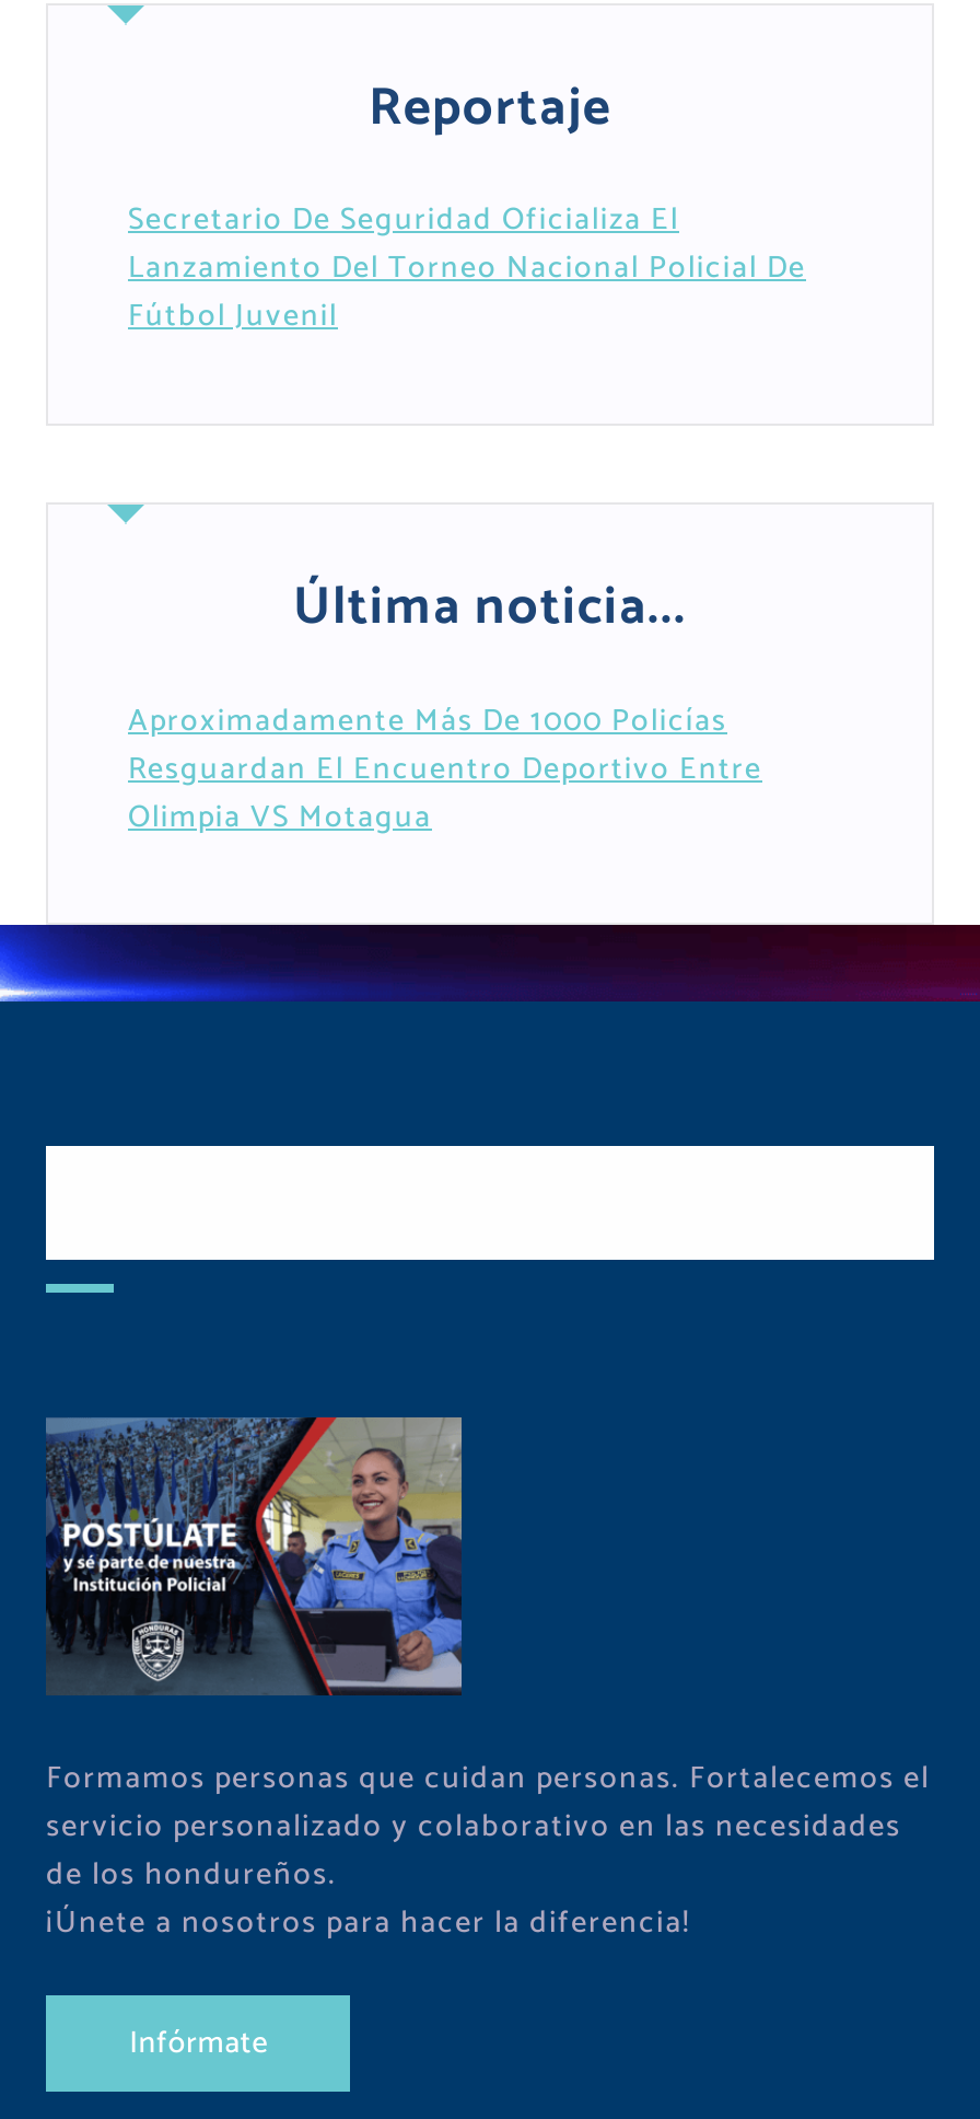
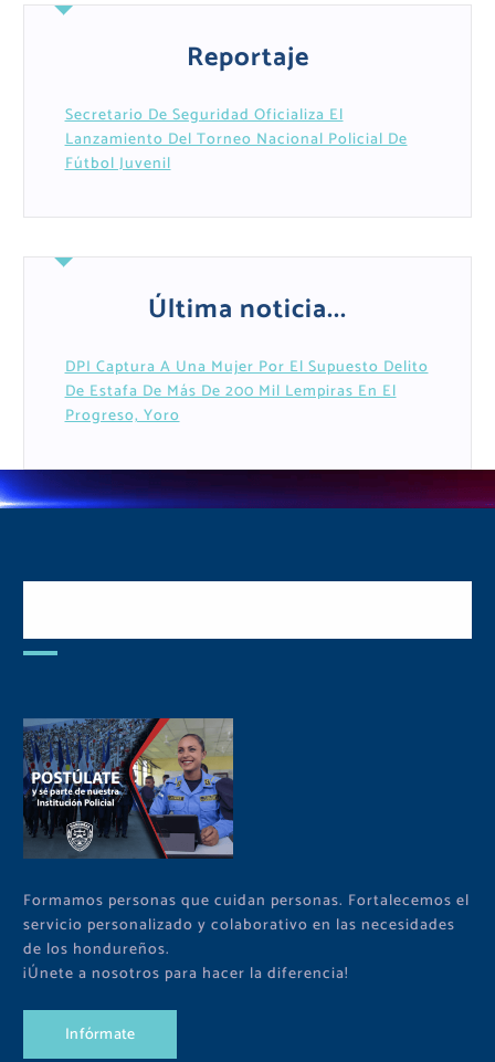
[128,696,762,843] Aproximadamente Más De 1000 Policías | Resguardan El Encuentro Deportivo Entre | Olimpia VS Motagua -> [65,354,428,428] DPI Captura A Una Mujer Por El Supuesto Delito | De Estafa De Más De 200 Mil Lempiras En El | Progreso, Yoro

